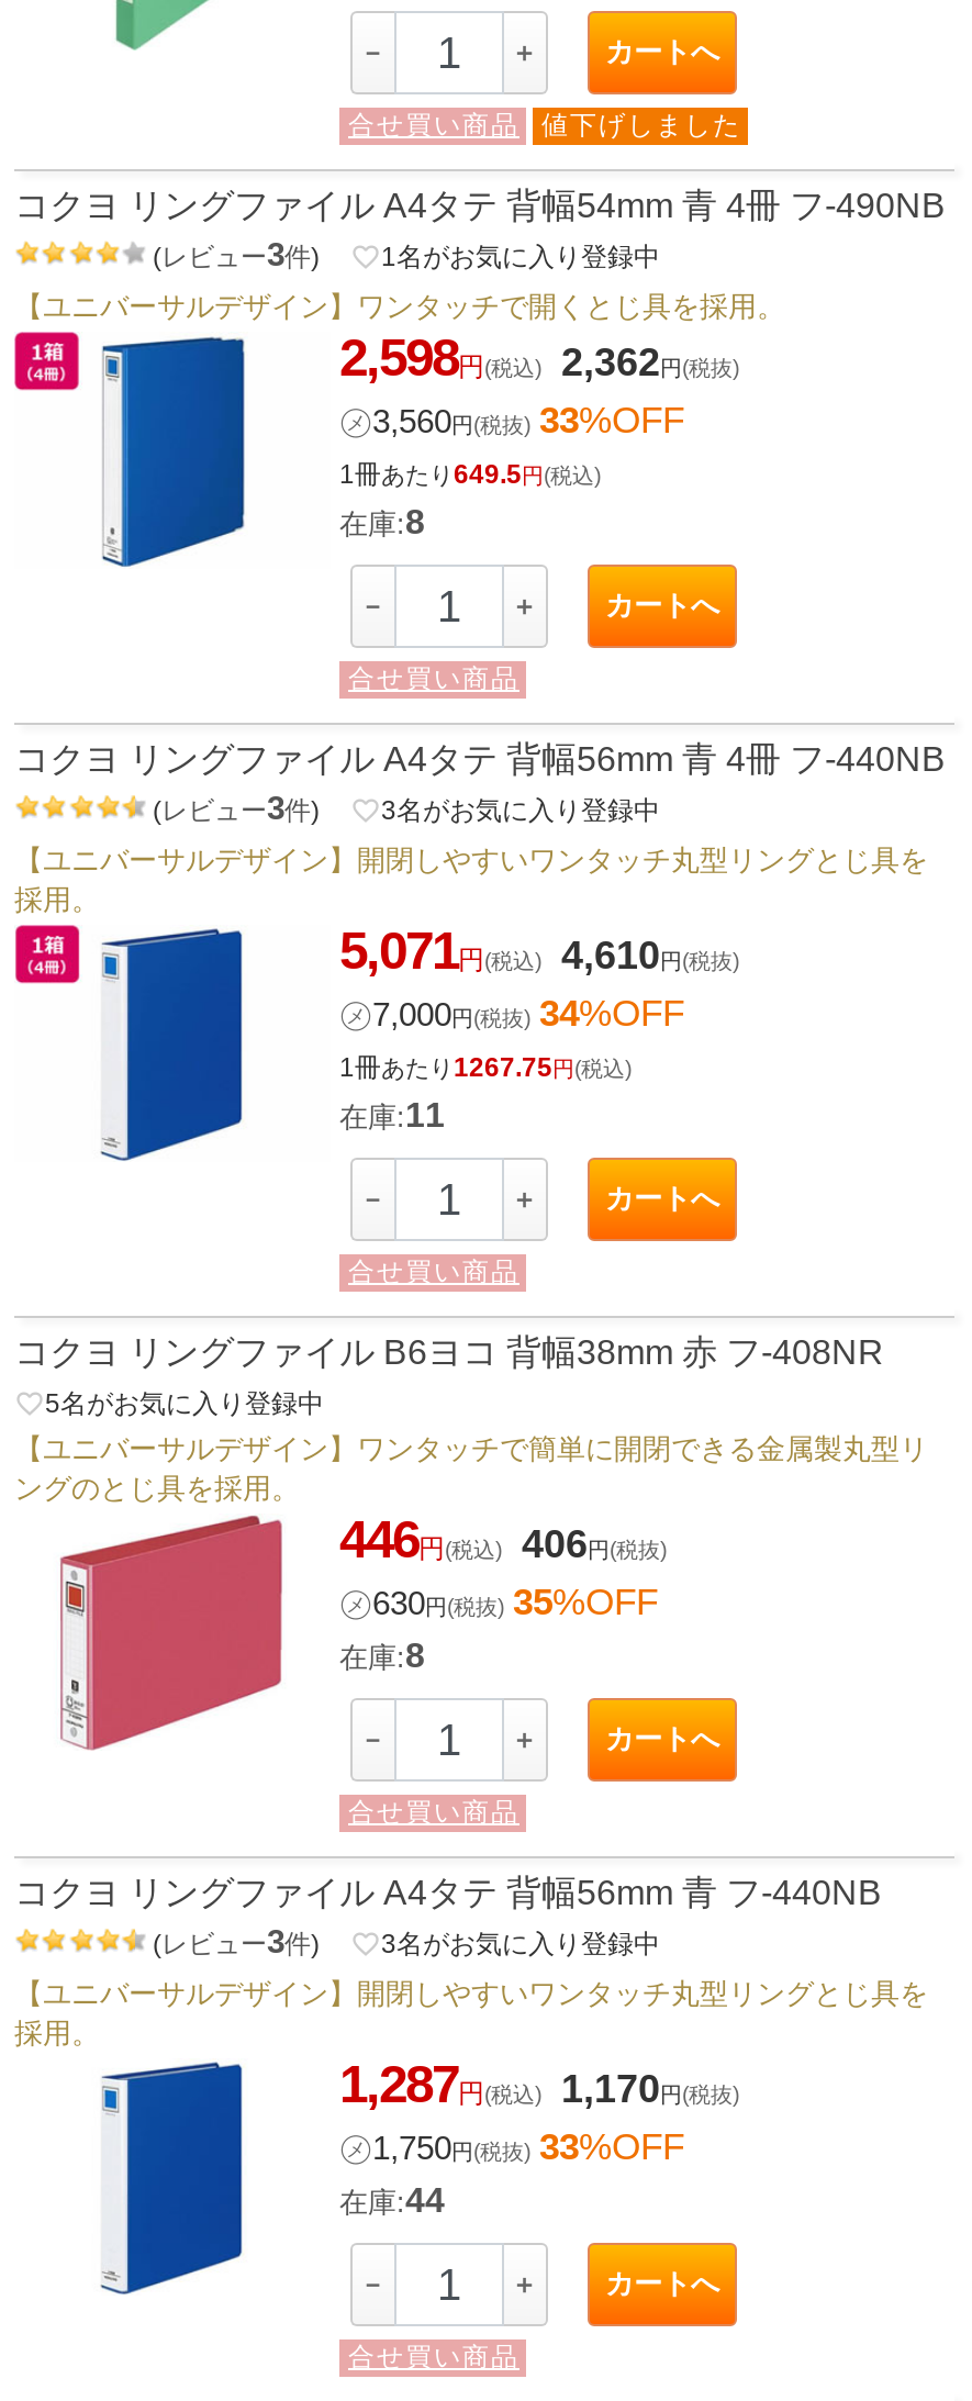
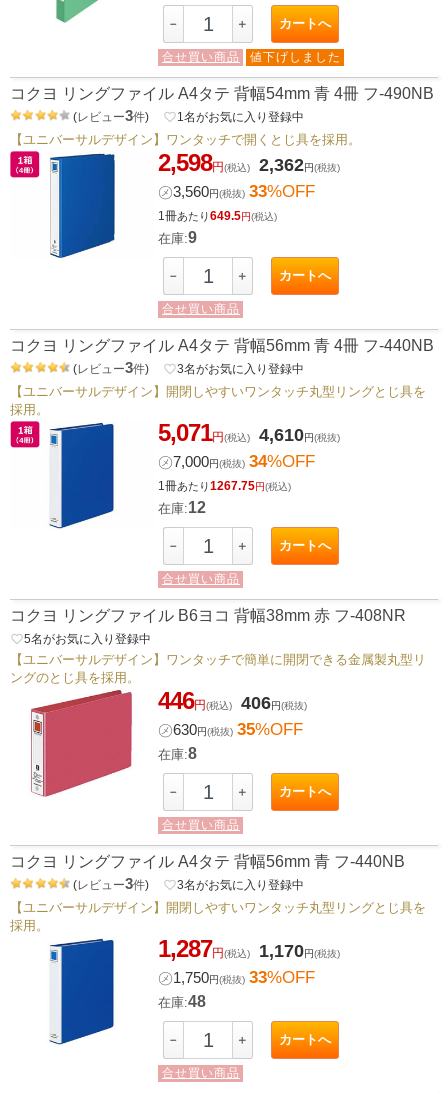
[339,504,425,541] 在庫:8 -> [158,229,197,246] 在庫:9
[339,1097,445,1134] 在庫:11 -> [158,499,206,516] 在庫:12
[339,2182,445,2219] 在庫:44 -> [158,993,206,1010] 在庫:48

